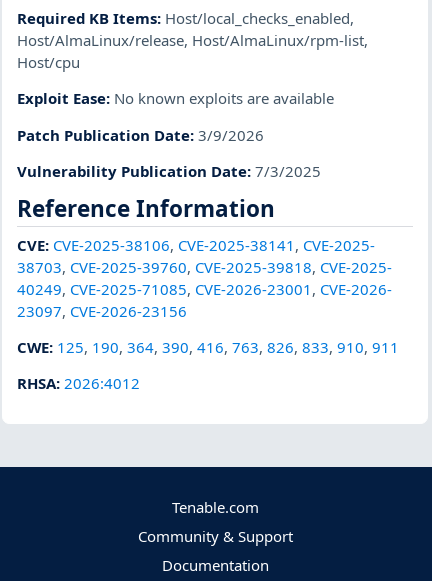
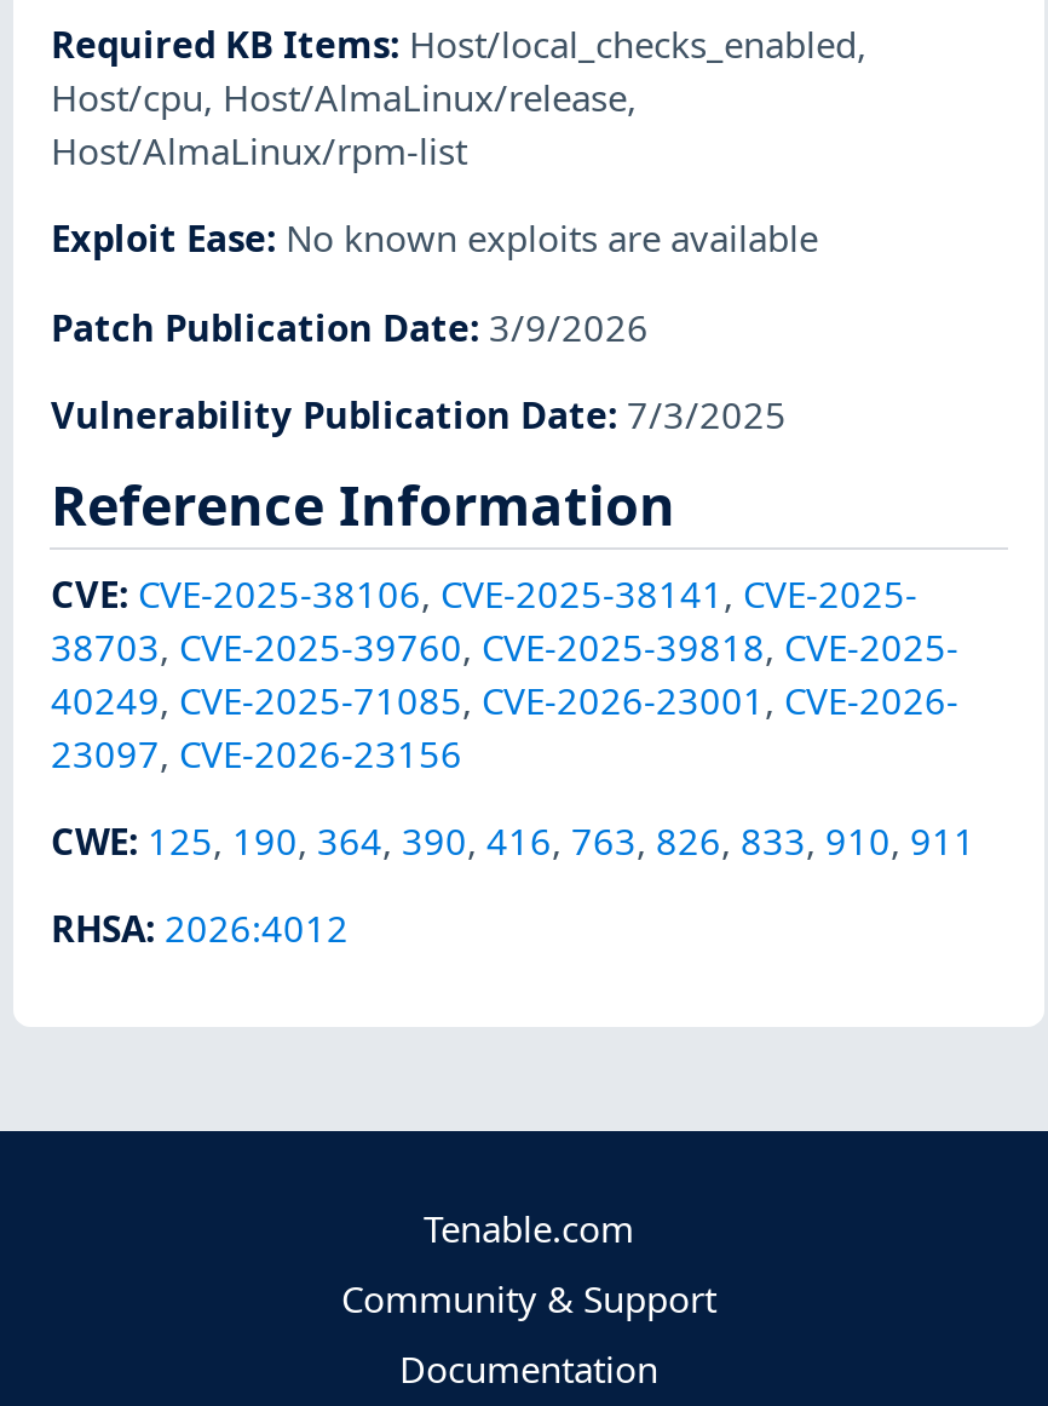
[17,30,368,72] Host/AlmaLinux/release, Host/AlmaLinux/rpm-list, | Host/cpu -> [51,73,637,175] Host/cpu, Host/AlmaLinux/release, | Host/AlmaLinux/rpm-list

